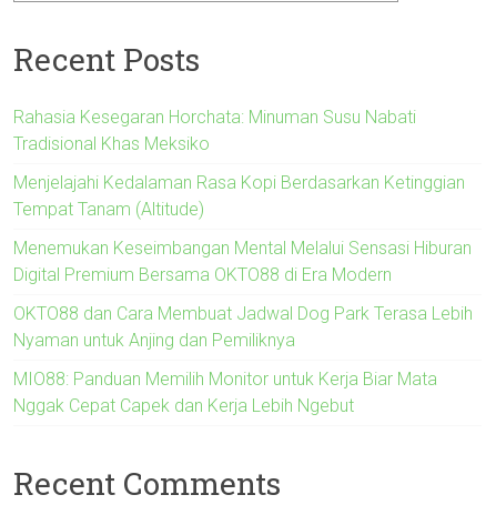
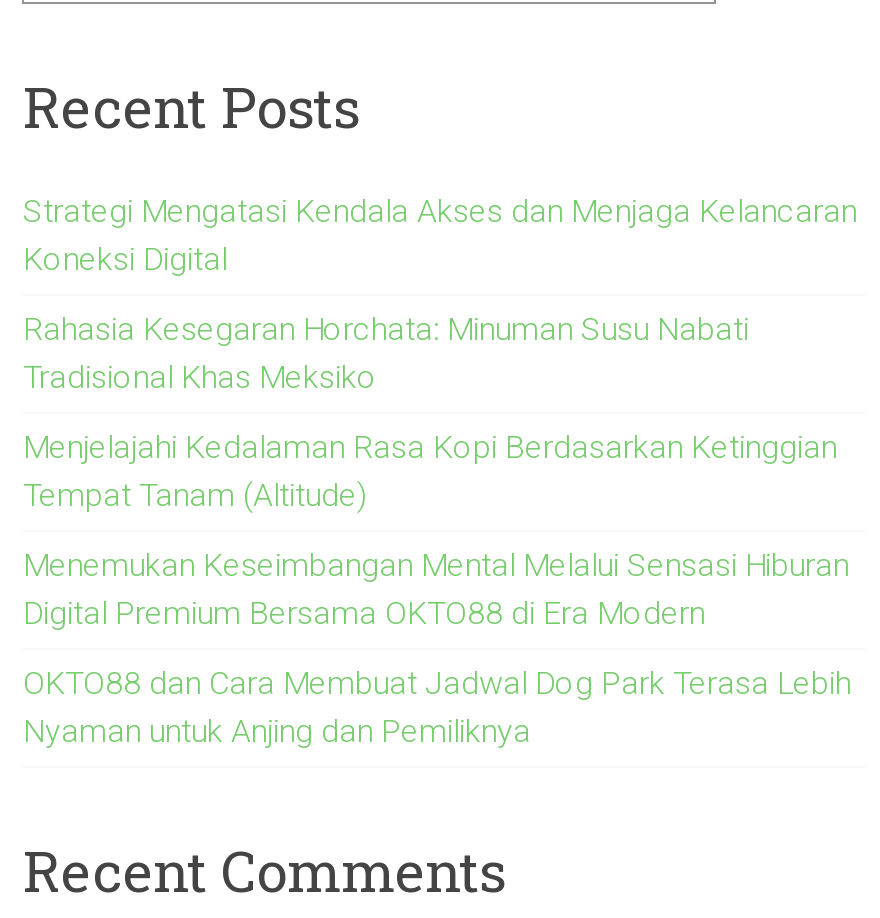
none -> [23,191,857,277] Strategi Mengatasi Kendala Akses dan Menjaga Kelancaran | Koneksi Digital
moved [14,106,473,350] -> [23,309,851,749]: Rahasia Kesegaran Horchata: Minuman Susu Nabati | Tradisional Khas Meksiko | Menjelajahi Kedalaman Rasa Kopi Berdasarkan Ketinggian | Tempat Tanam (Altitude) | Menemukan Keseimbangan Mental Melalui Sensasi Hiburan | Digital Premium Bersama OKTO88 di Era Modern | OKTO88 dan Cara Membuat Jadwal Dog Park Terasa Lebih | Nyaman untuk Anjing dan Pemiliknya
[14,368,438,416] MIO88: Panduan Memilih Monitor untuk Kerja Biar Mata | Nggak Cepat Capek dan Kerja Lebih Ngebut -> none

